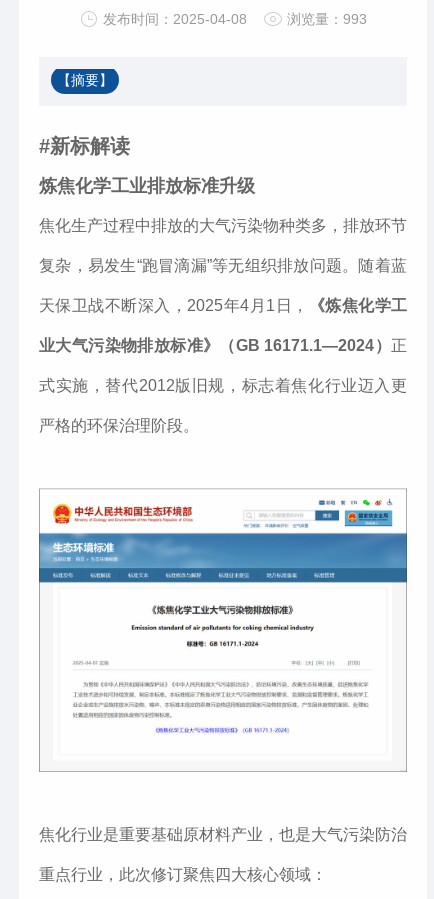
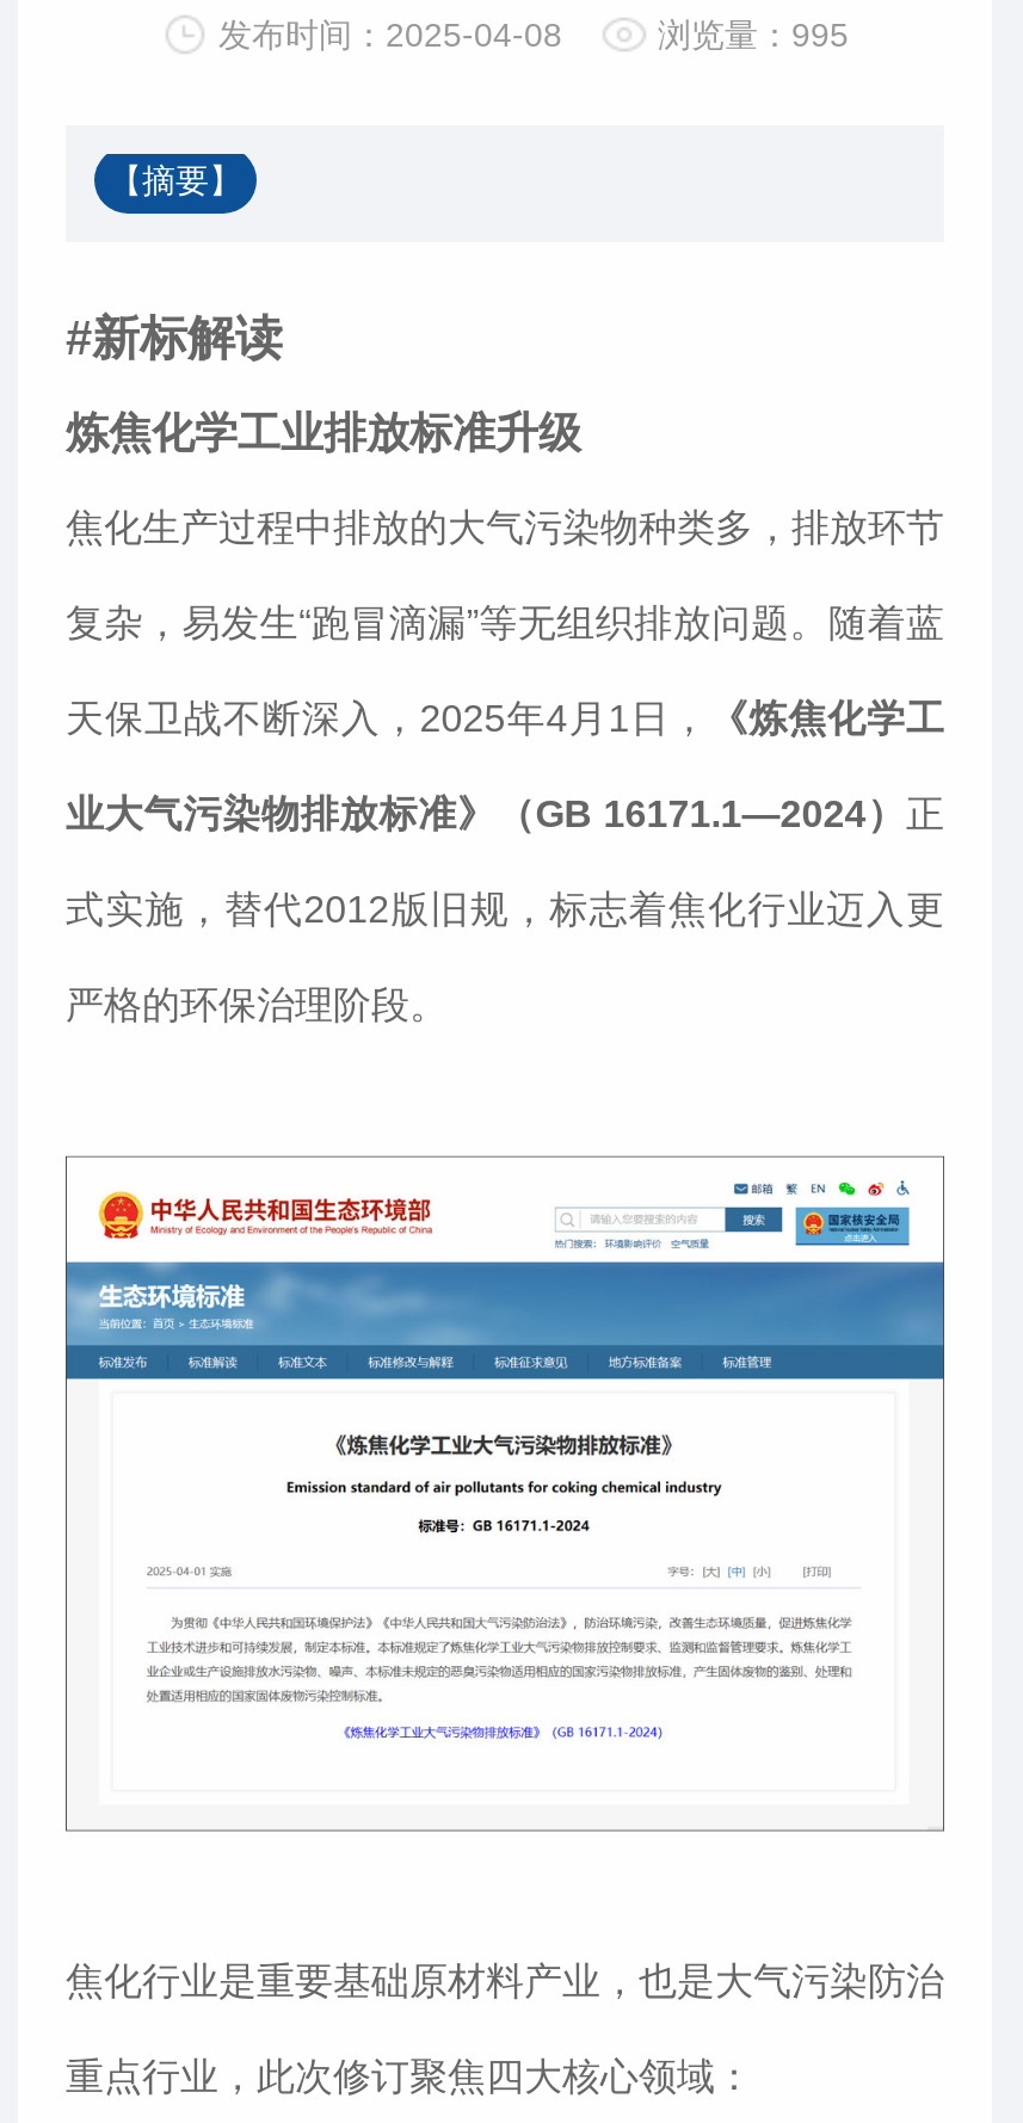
[103,11,367,27] 发布时间：2025-04-08 浏览量：993 -> [218,16,849,54] 发布时间：2025-04-08 浏览量：995

